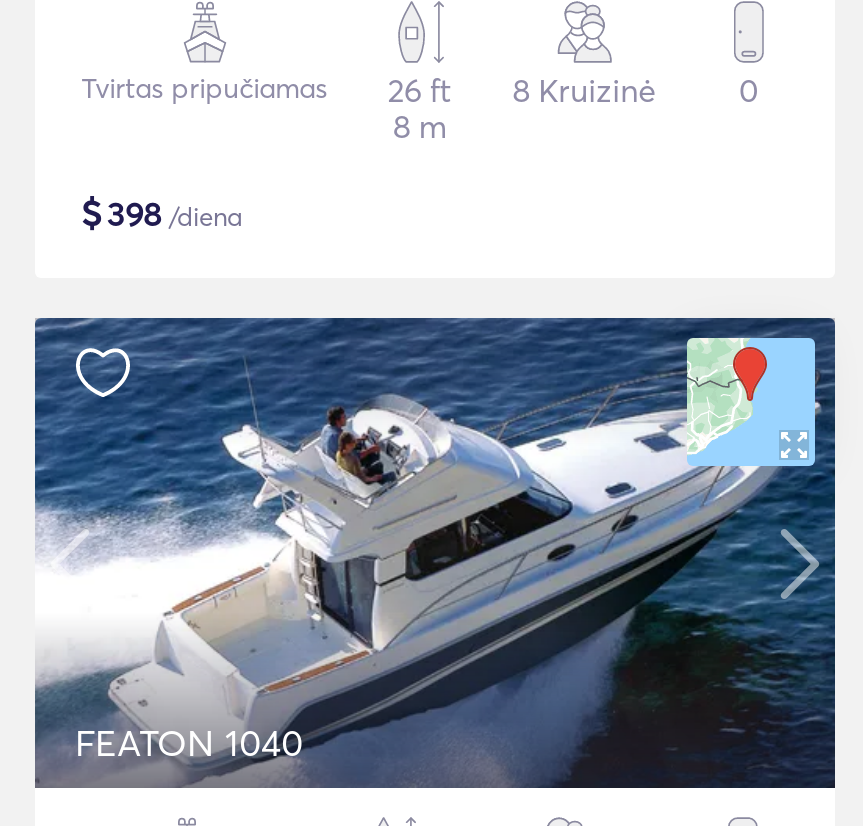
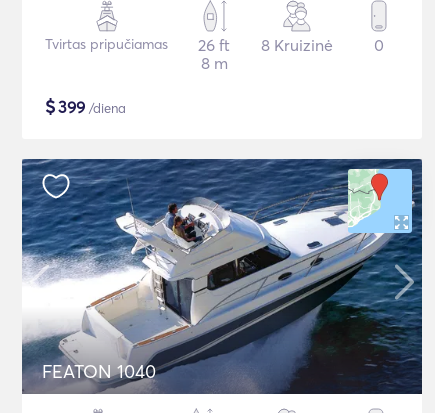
[81,190,243,236] $398 /diena -> [45,95,126,118] $399 /diena

